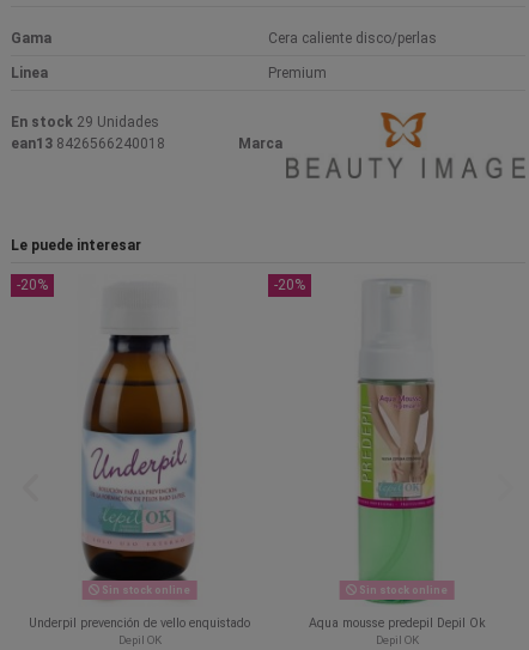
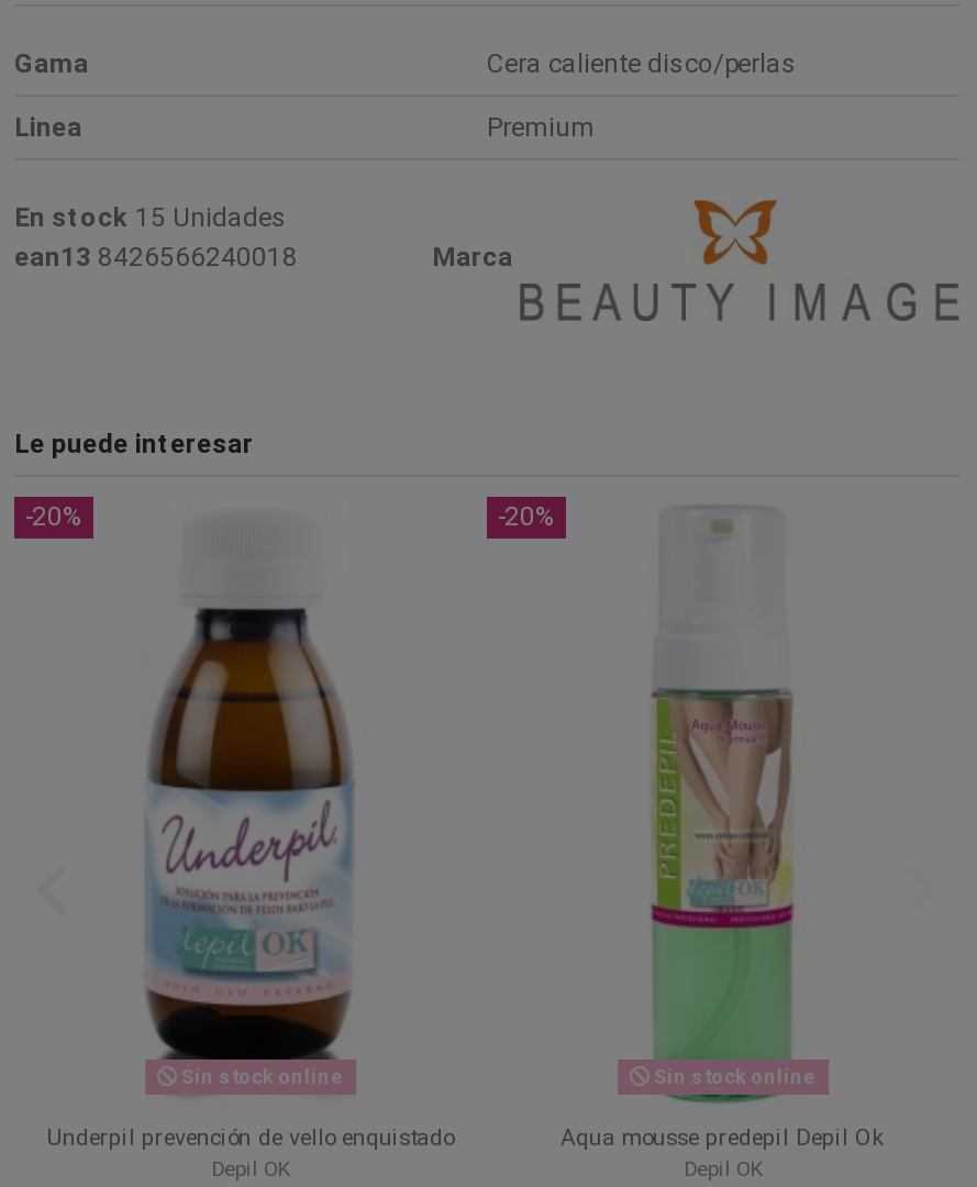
[11,113,159,130] En stock 29 Unidades -> [14,201,287,232] En stock 15 Unidades

